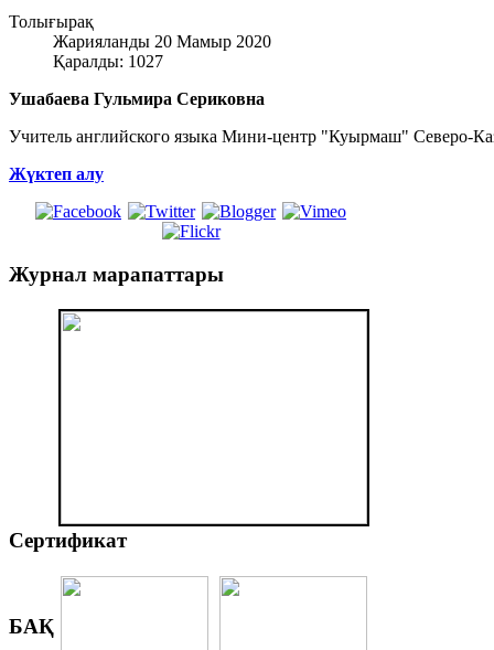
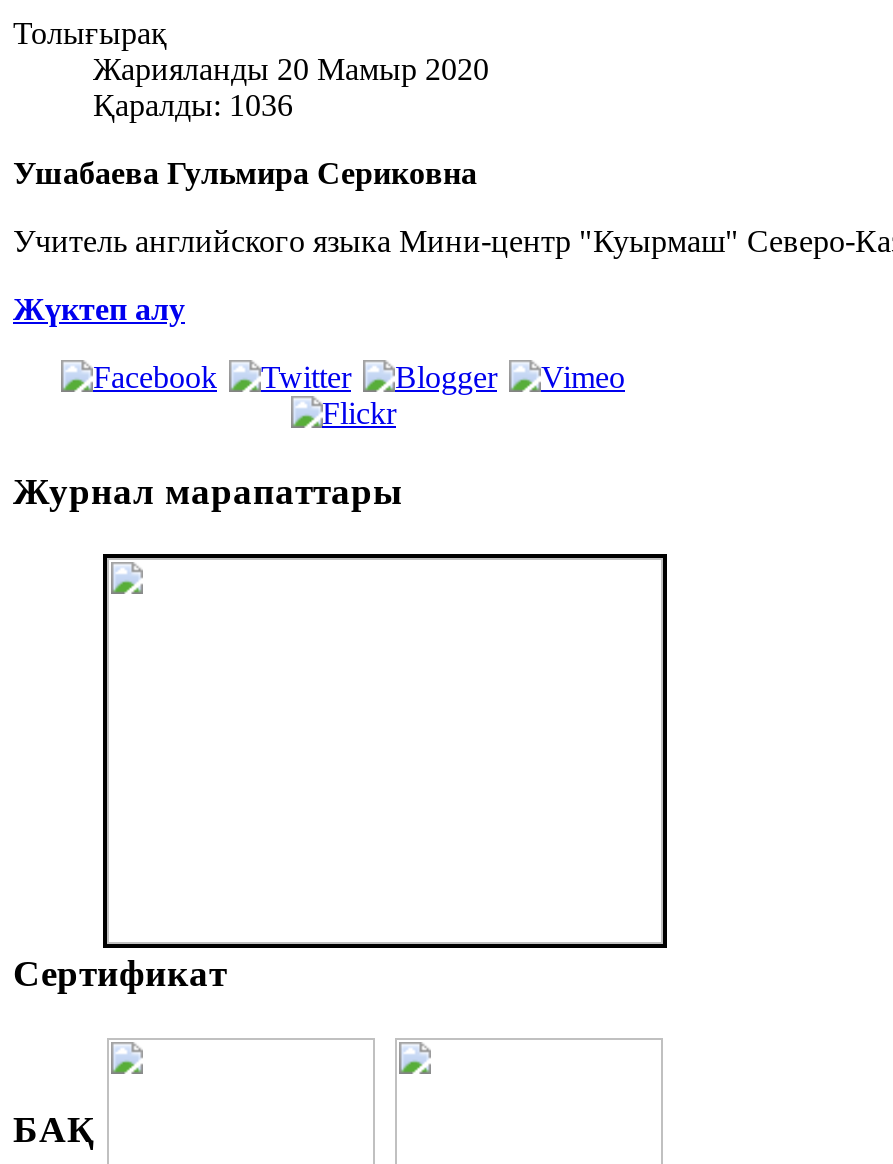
[53,52,163,70] Қаралды: 1027 -> [93,88,293,122] Қаралды: 1036

